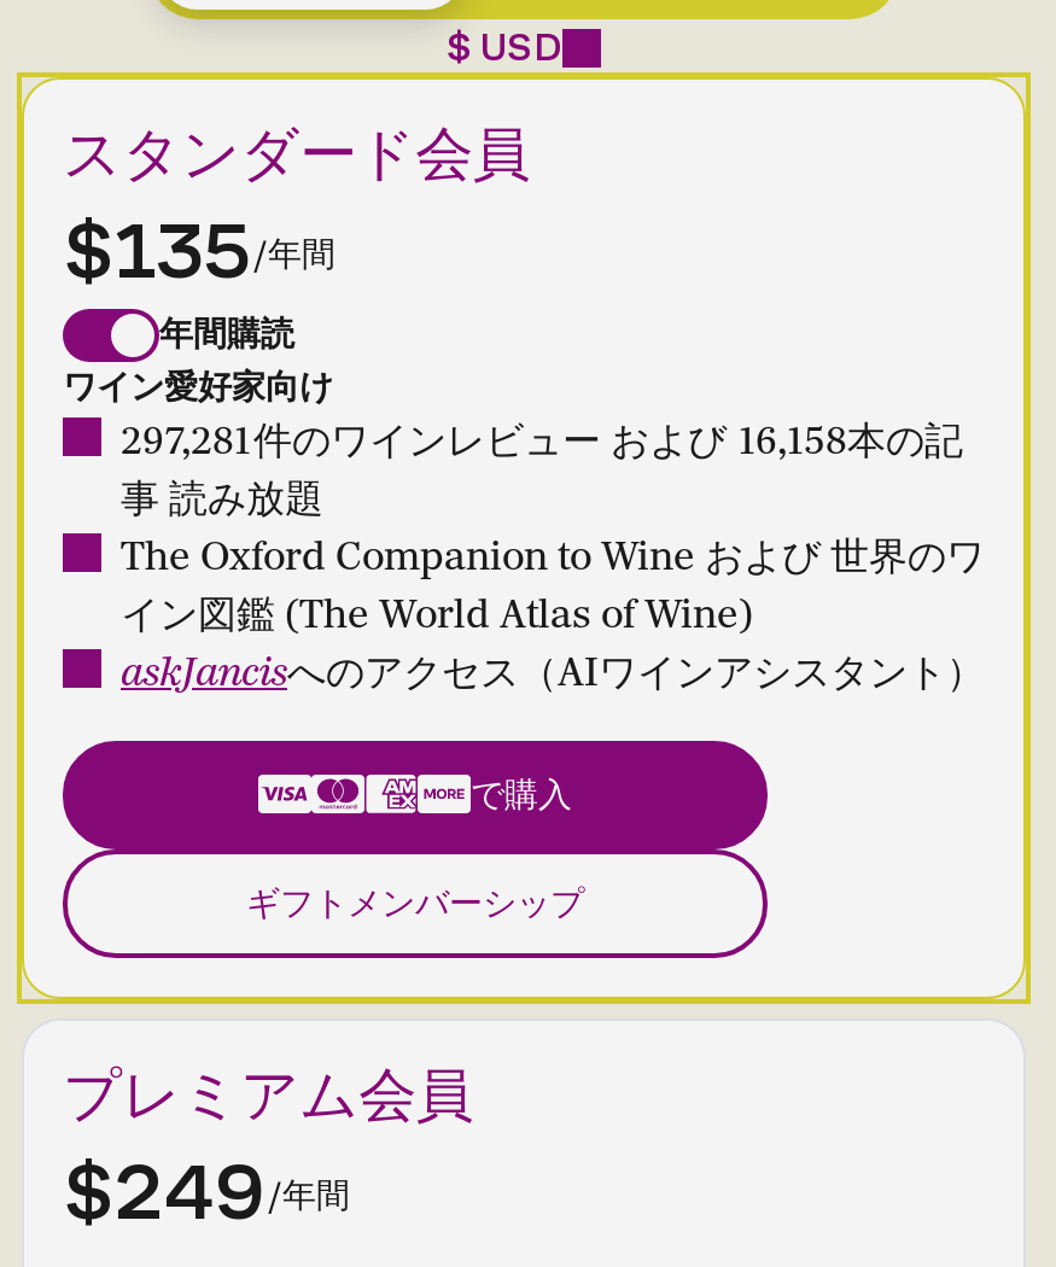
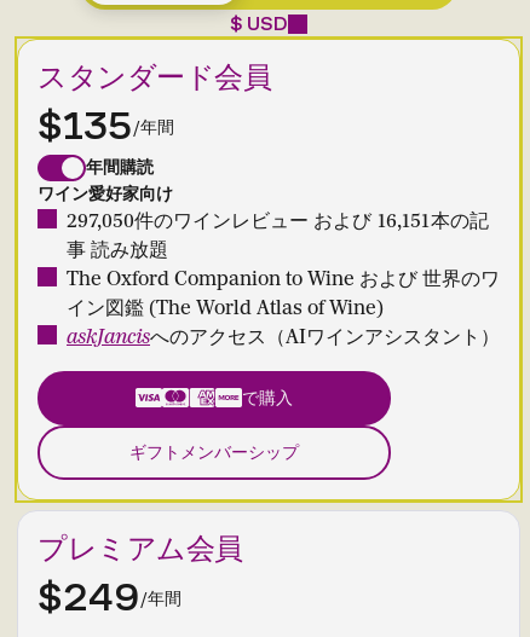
[121,414,963,465] 297,281件のワインレビュー および 16,158本の記 -> [67,208,489,233] 297,050件のワインレビュー および 16,151本の記

